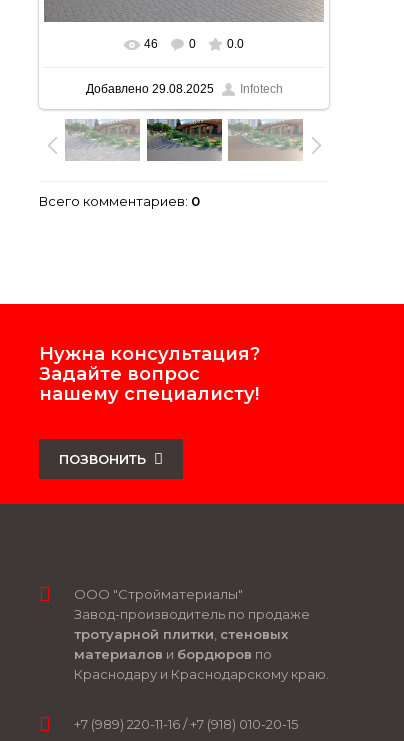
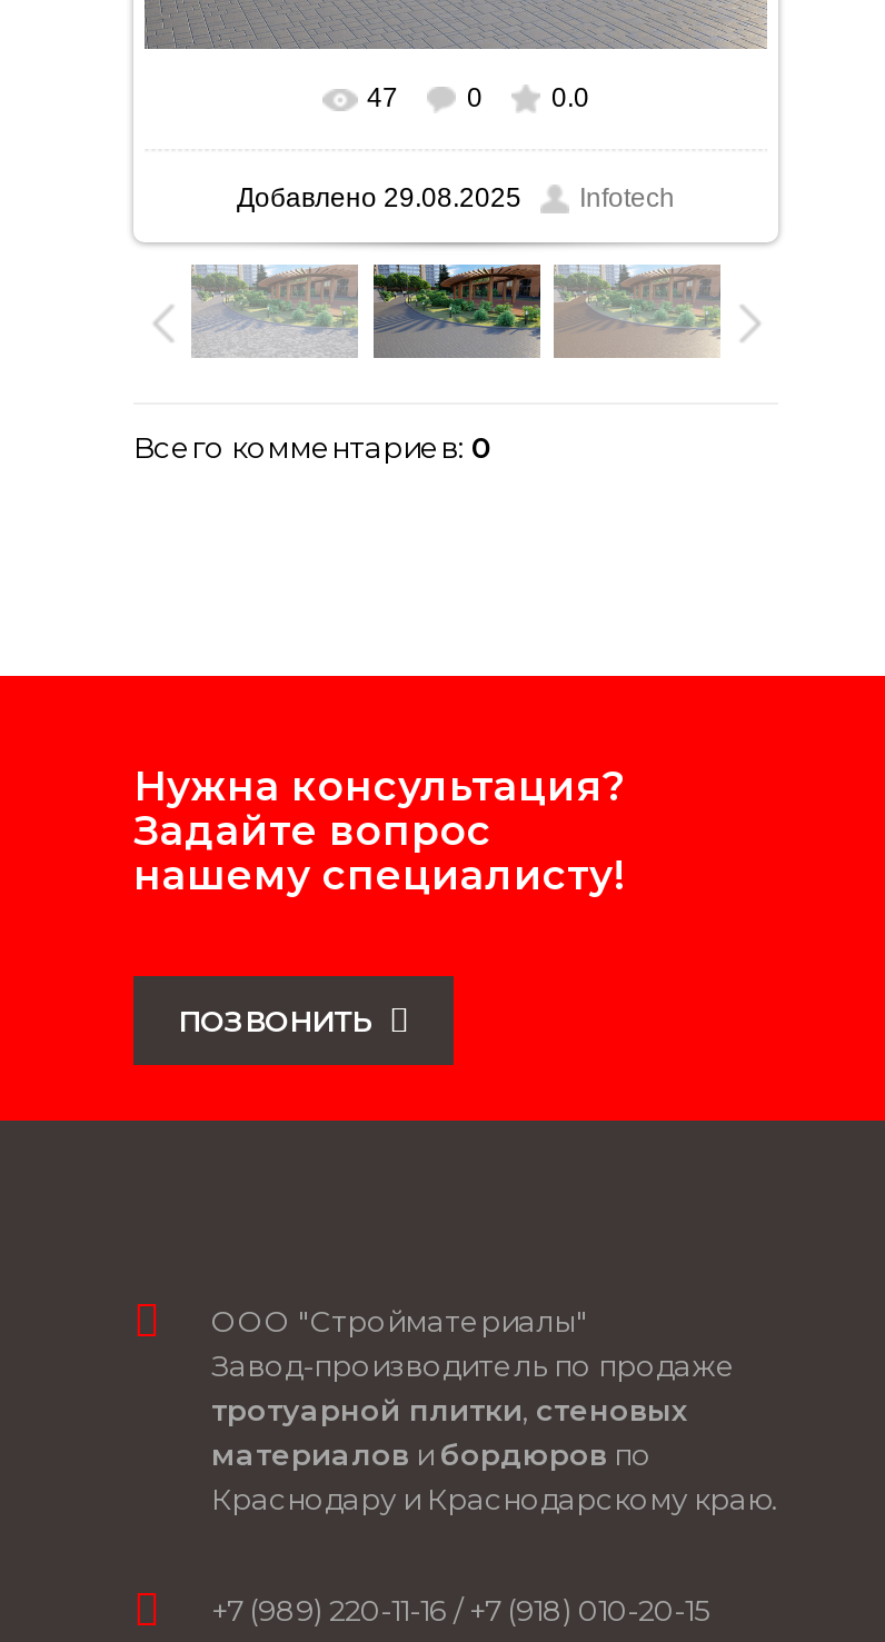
[144,37,158,51] 46 -> [367,82,398,114] 47

